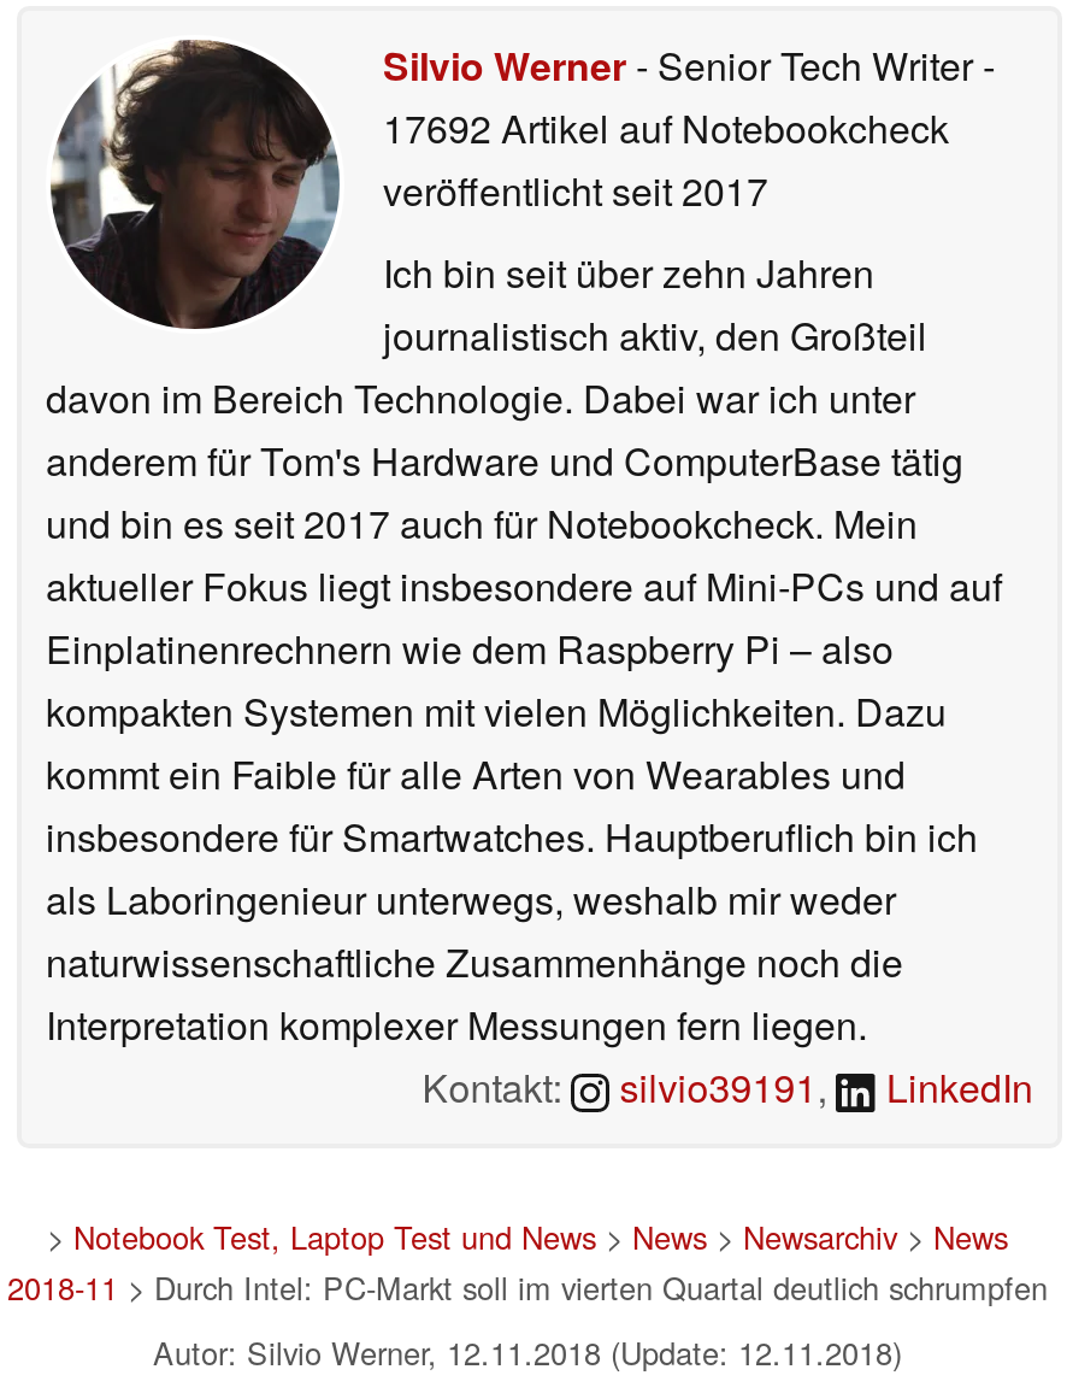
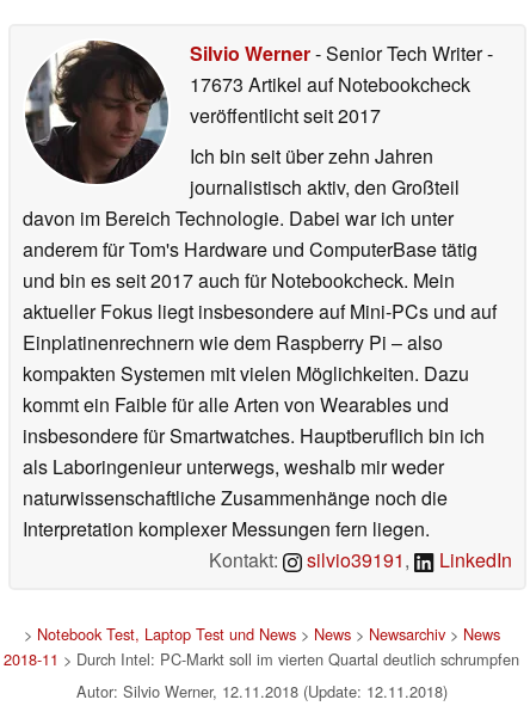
[383,99,949,155] 17692 Artikel auf Notebookcheck -> [190,70,470,98] 17673 Artikel auf Notebookcheck

